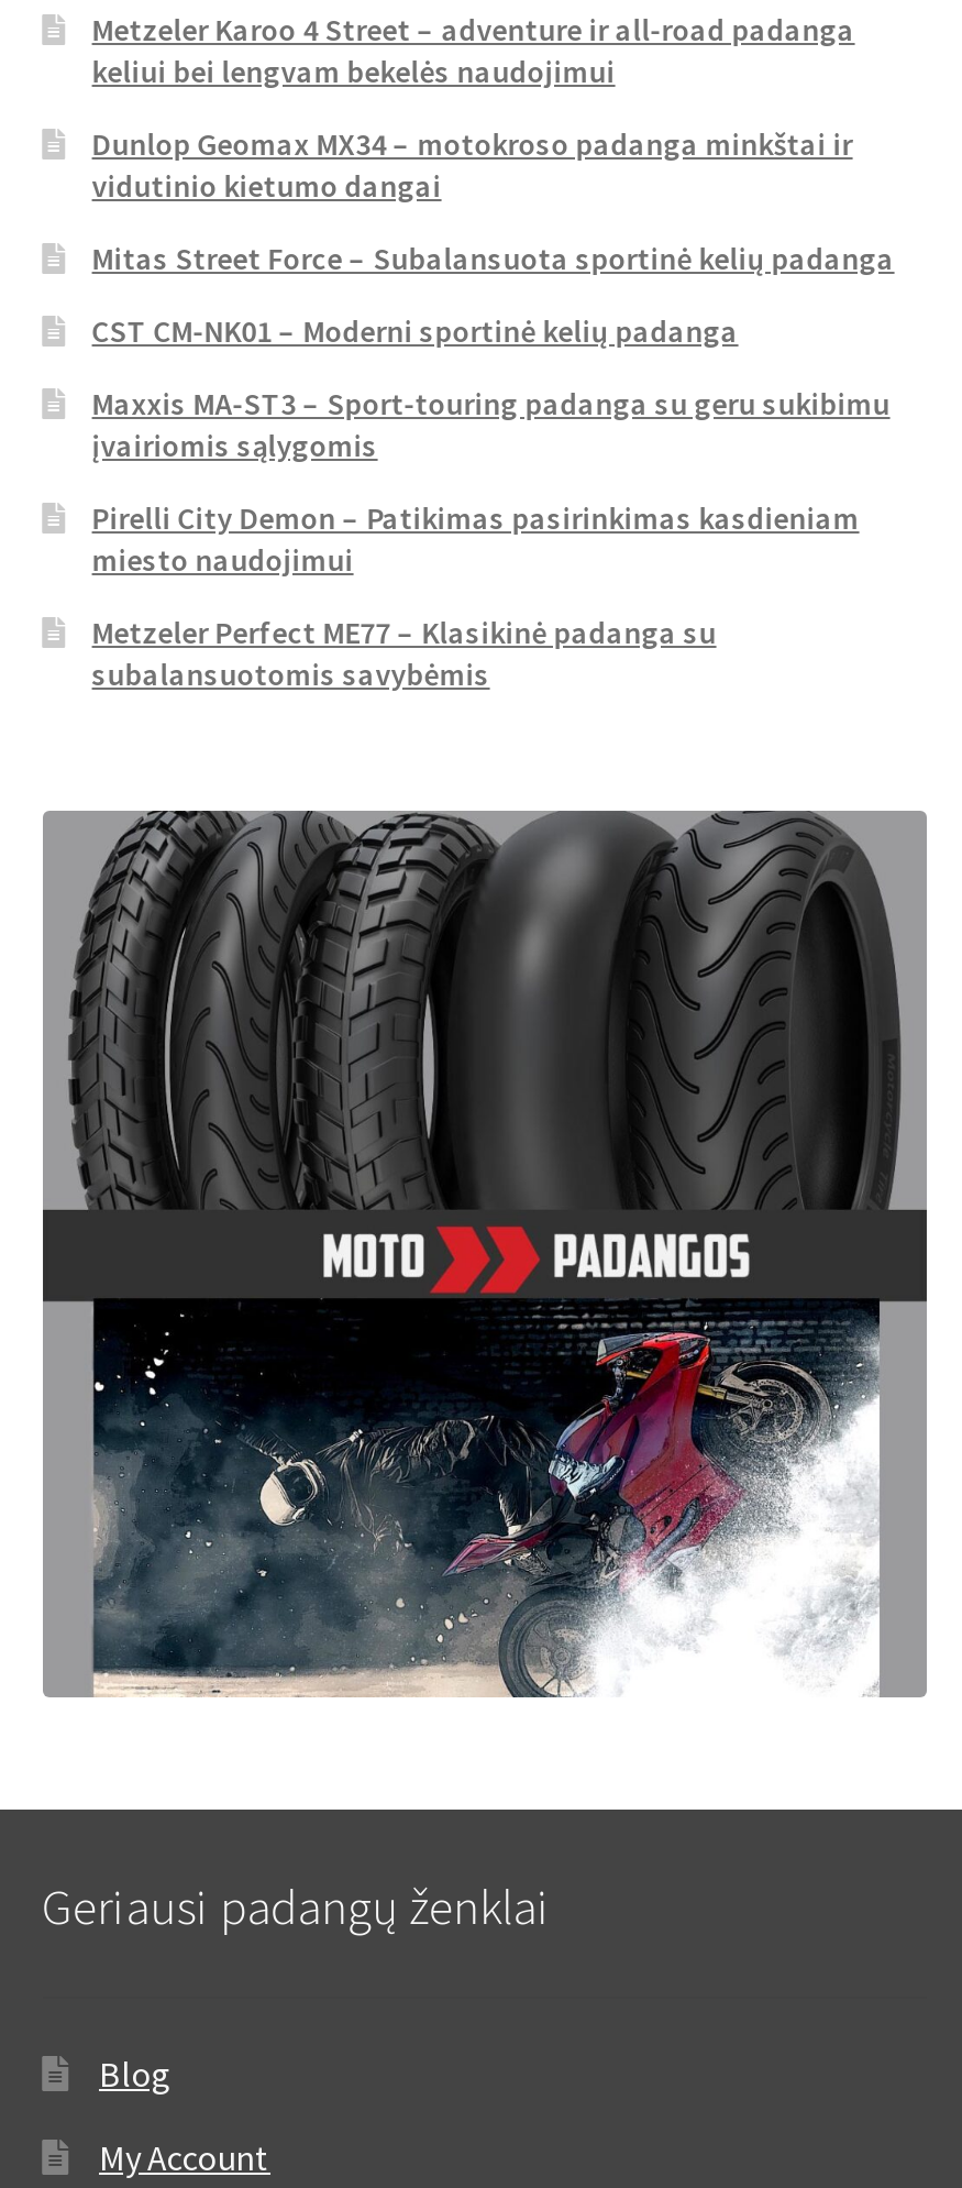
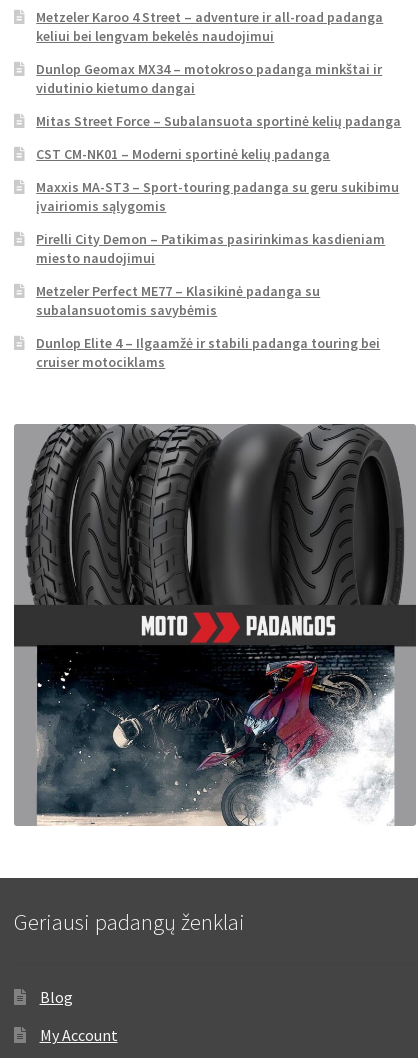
none -> [36,334,380,371] Dunlop Elite 4 – Ilgaamžė ir stabili padanga touring bei | cruiser motociklams

